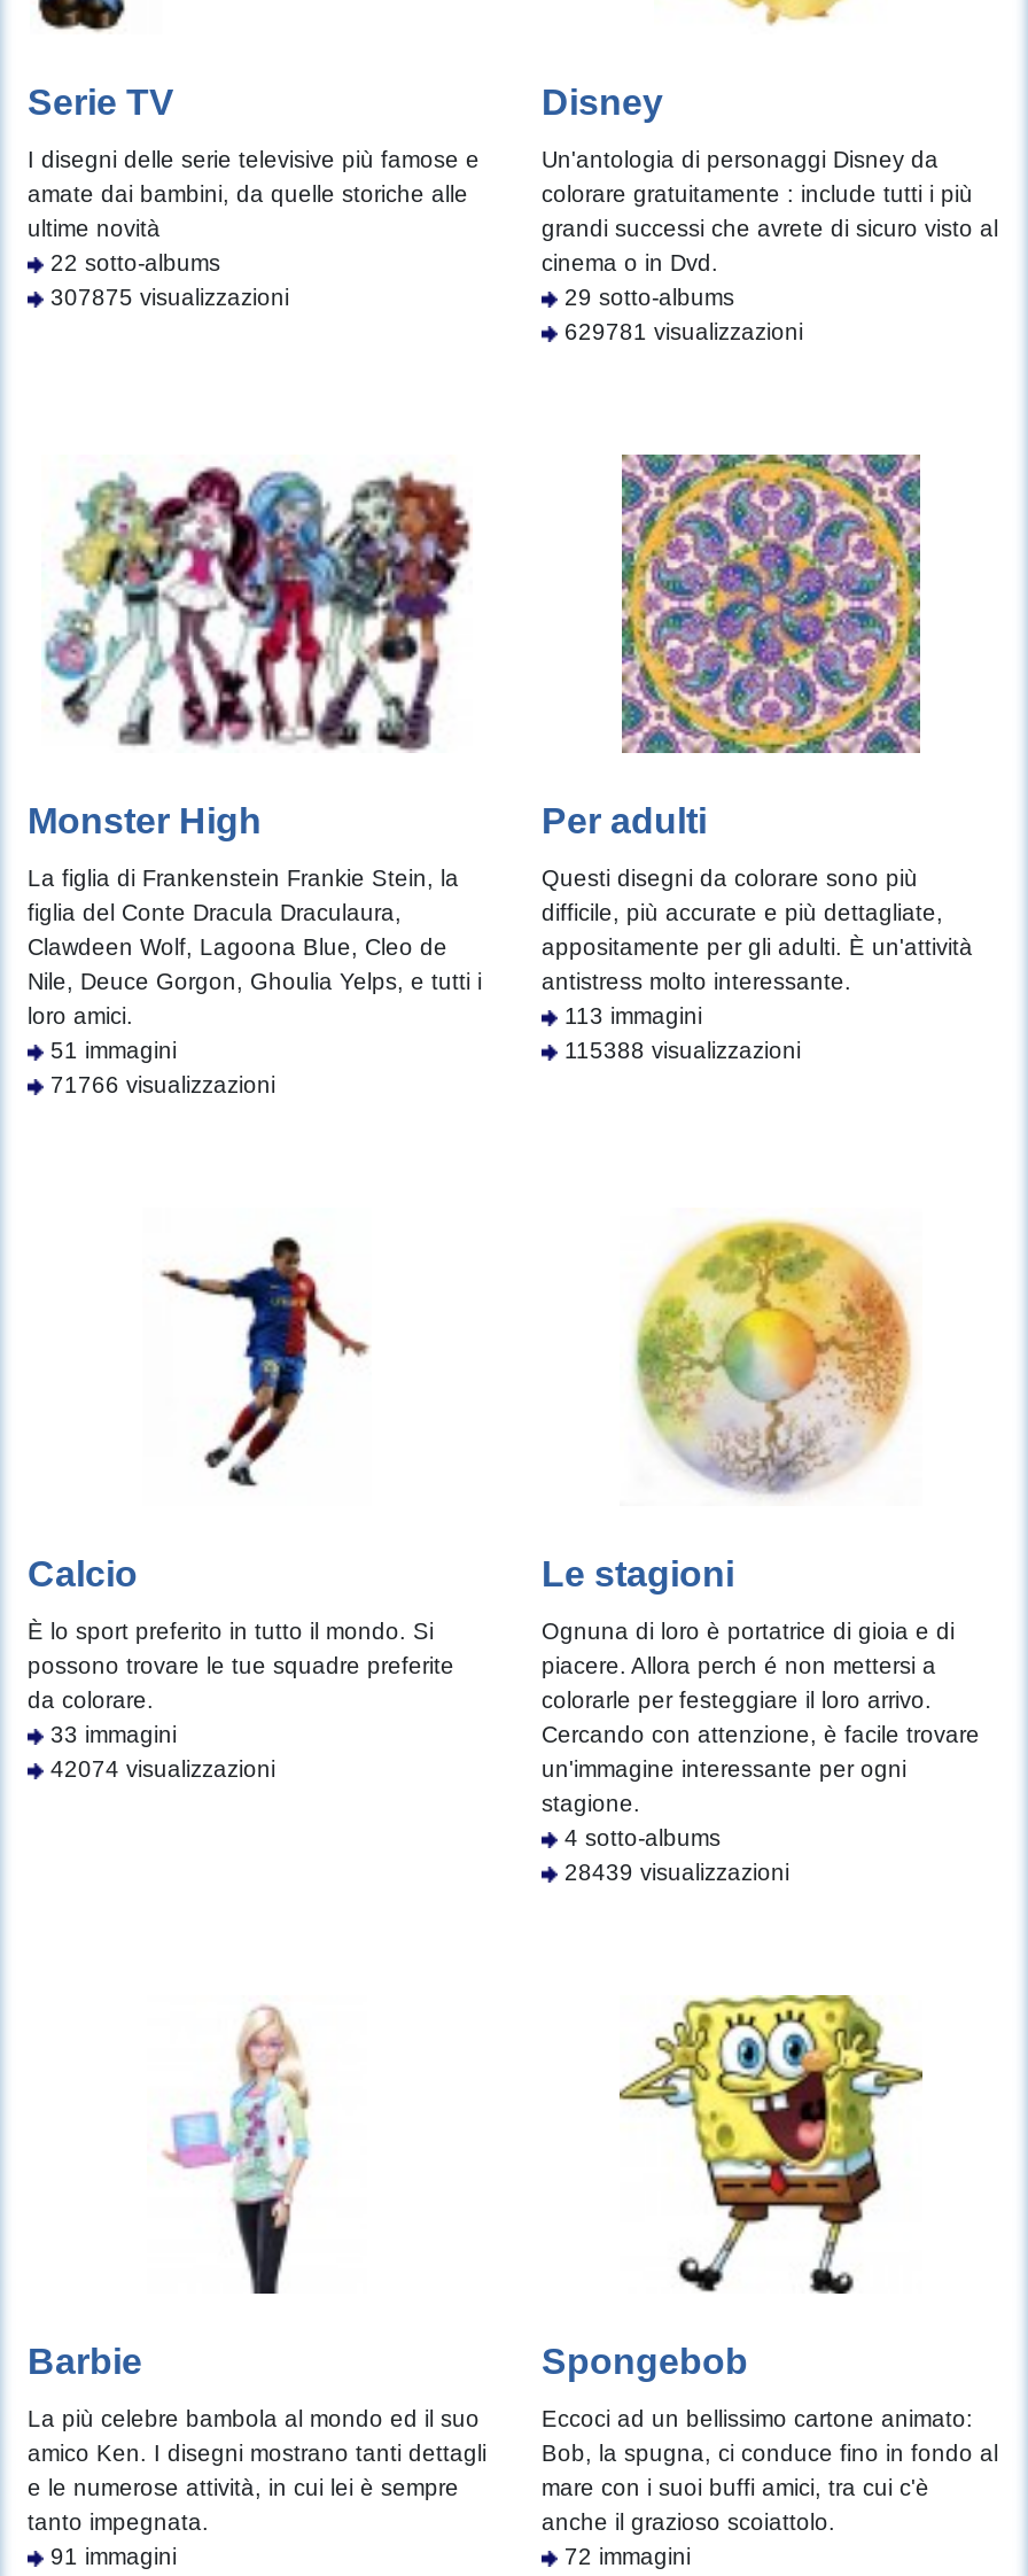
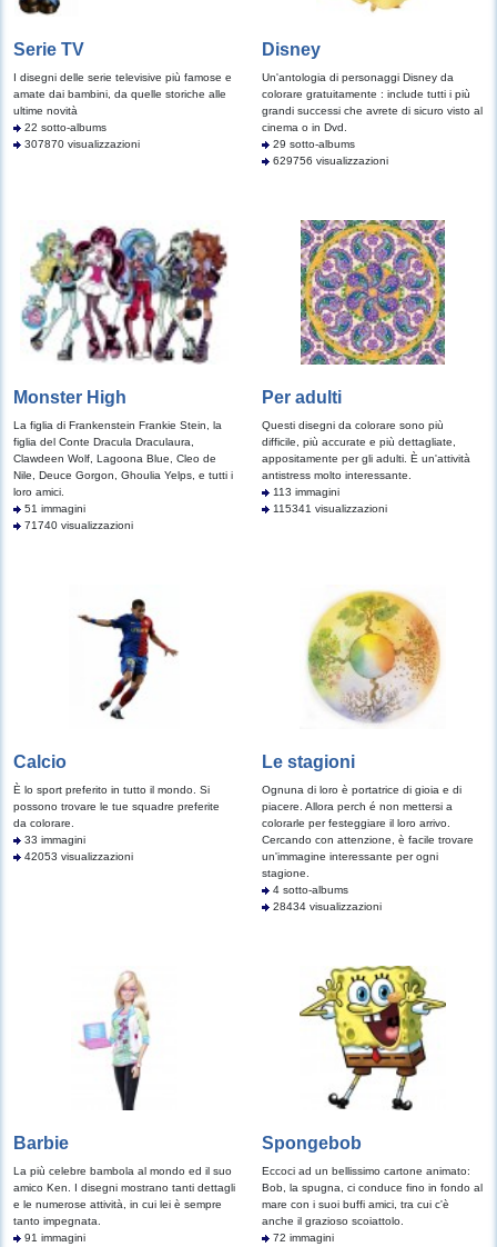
[44,285,289,310] 307875 visualizzazioni -> [21,138,140,150] 307870 visualizzazioni
[558,319,803,344] 629781 visualizzazioni -> [270,154,388,167] 629756 visualizzazioni
[558,1038,801,1063] 115388 visualizzazioni -> [270,502,387,515] 115341 visualizzazioni
[44,1072,275,1097] 71766 visualizzazioni -> [21,519,133,531] 71740 visualizzazioni
[44,1756,275,1782] 42074 visualizzazioni -> [21,850,133,862] 42053 visualizzazioni
[558,1860,789,1885] 28439 visualizzazioni -> [270,900,382,912] 28434 visualizzazioni

